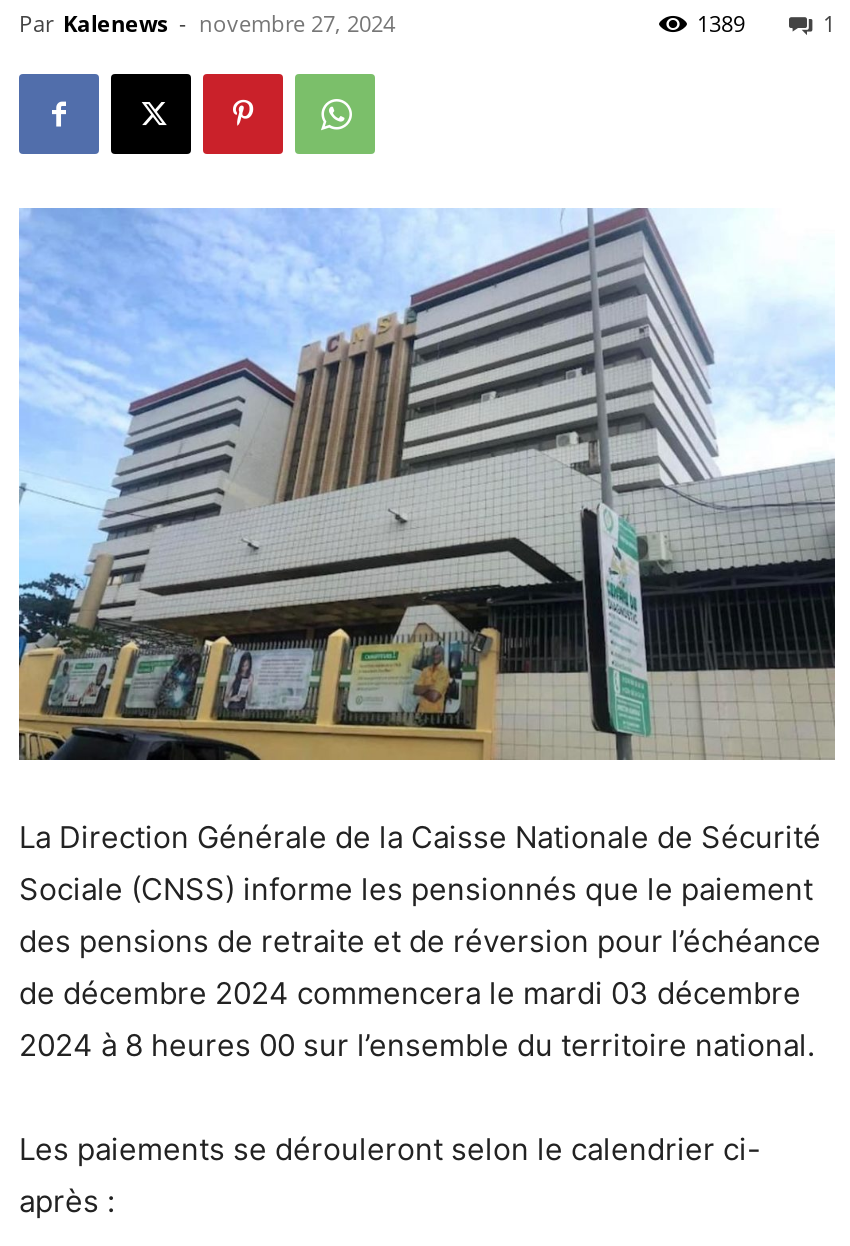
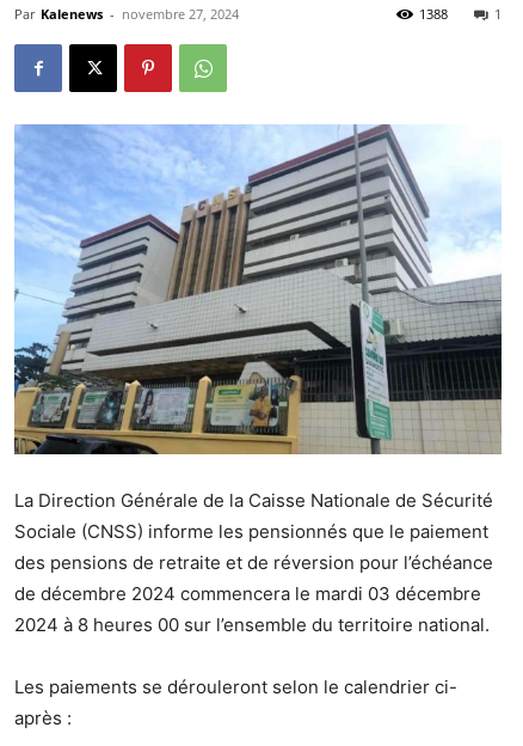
[697,8,745,38] 1389 -> [419,5,448,23] 1388

